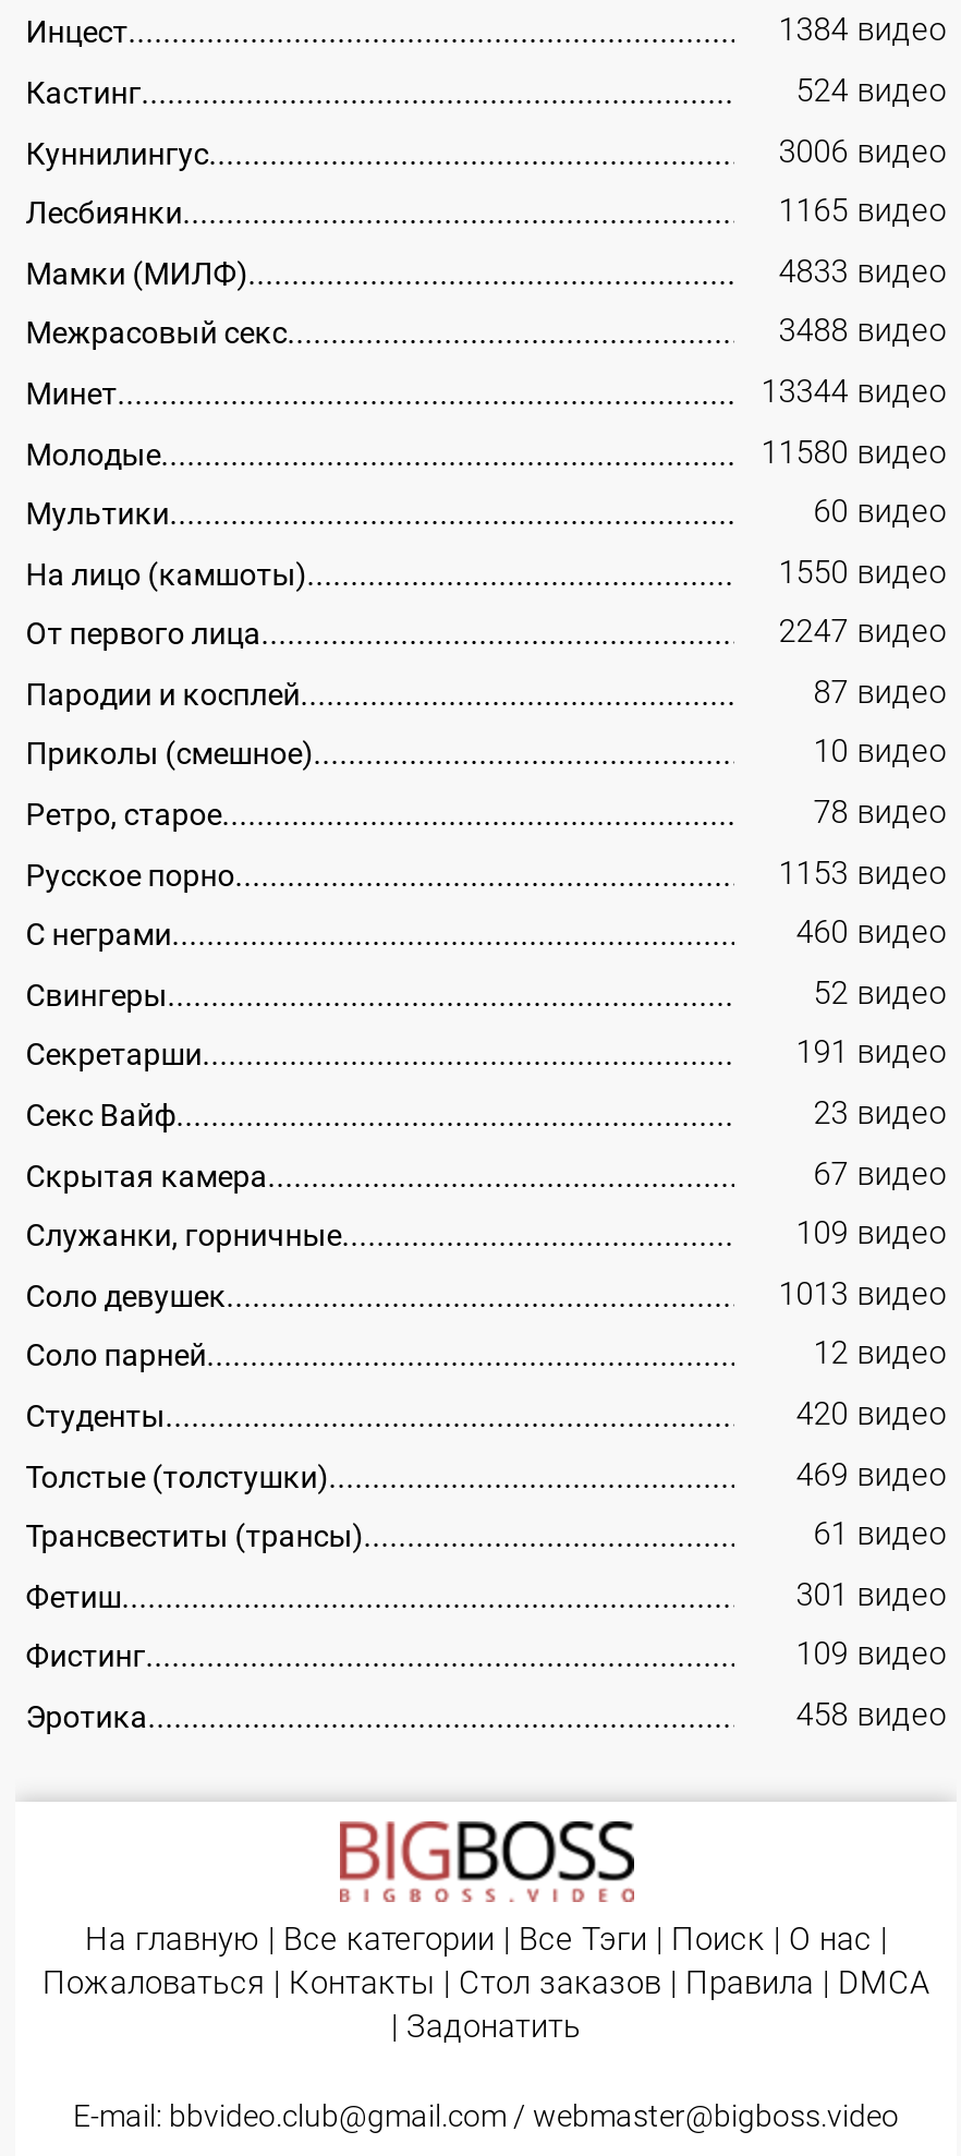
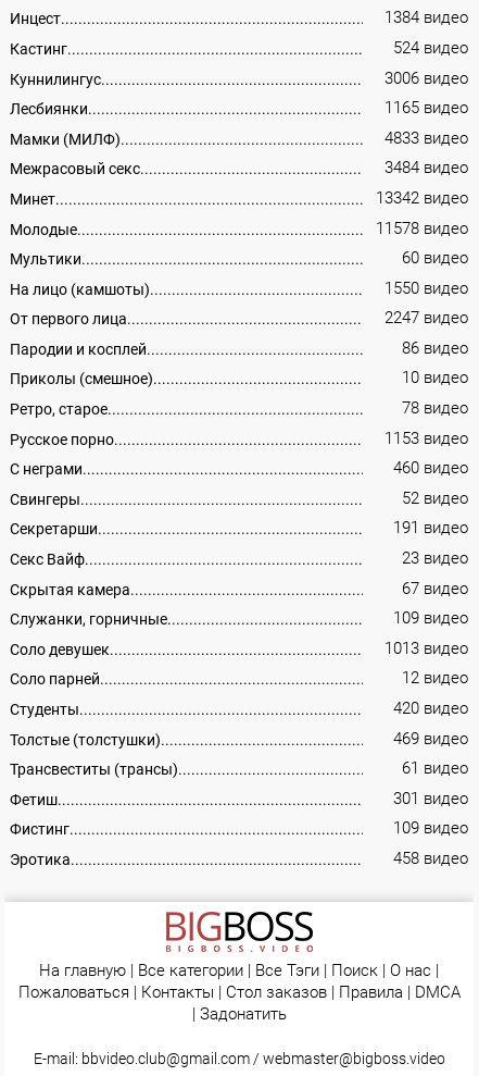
[779,313,946,351] 3488 видео -> [385,159,468,178] 3484 видео
[761,374,946,411] 13344 видео -> [376,189,468,208] 13342 видео
[761,434,946,471] 11580 видео -> [376,219,468,238] 11578 видео
[813,674,946,712] 87 видео -> [402,339,468,358] 86 видео

